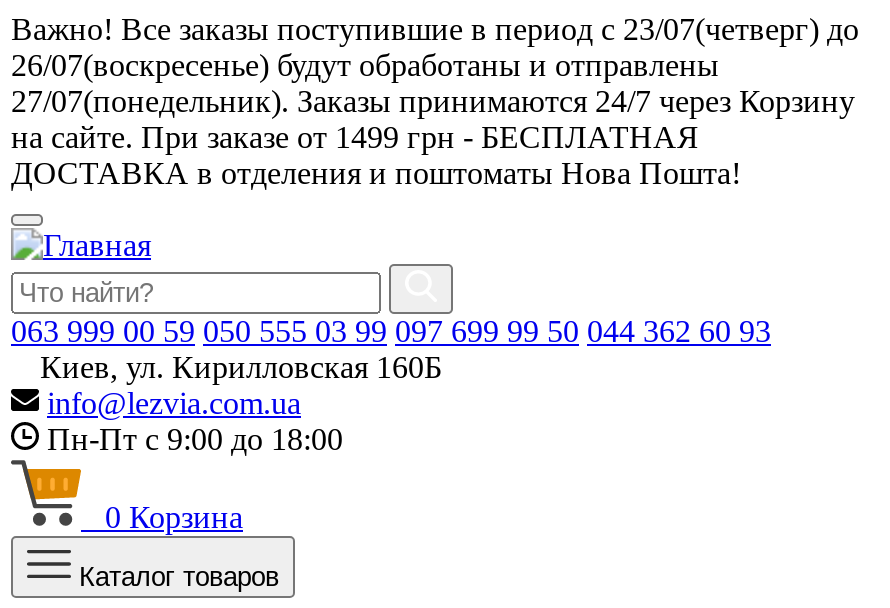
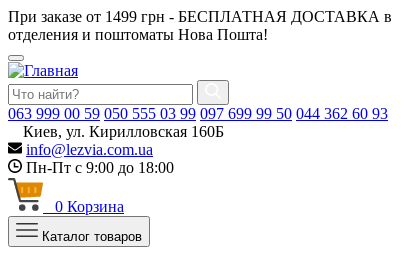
[11,12,859,190] Важно! Все заказы поступившие в период с 23/07(четверг) до | 26/07(воскресенье) будут обработаны и отправлены | 27/07(понедельник). Заказы принимаются 24/7 через Корзину | на сайте. При заказе от 1499 грн - БЕСПЛАТНАЯ | ДОСТАВКА в отделения и поштоматы Нова Пошта! -> [8,8,392,43] При заказе от 1499 грн - БЕСПЛАТНАЯ ДОСТАВКА в | отделения и поштоматы Нова Пошта!

